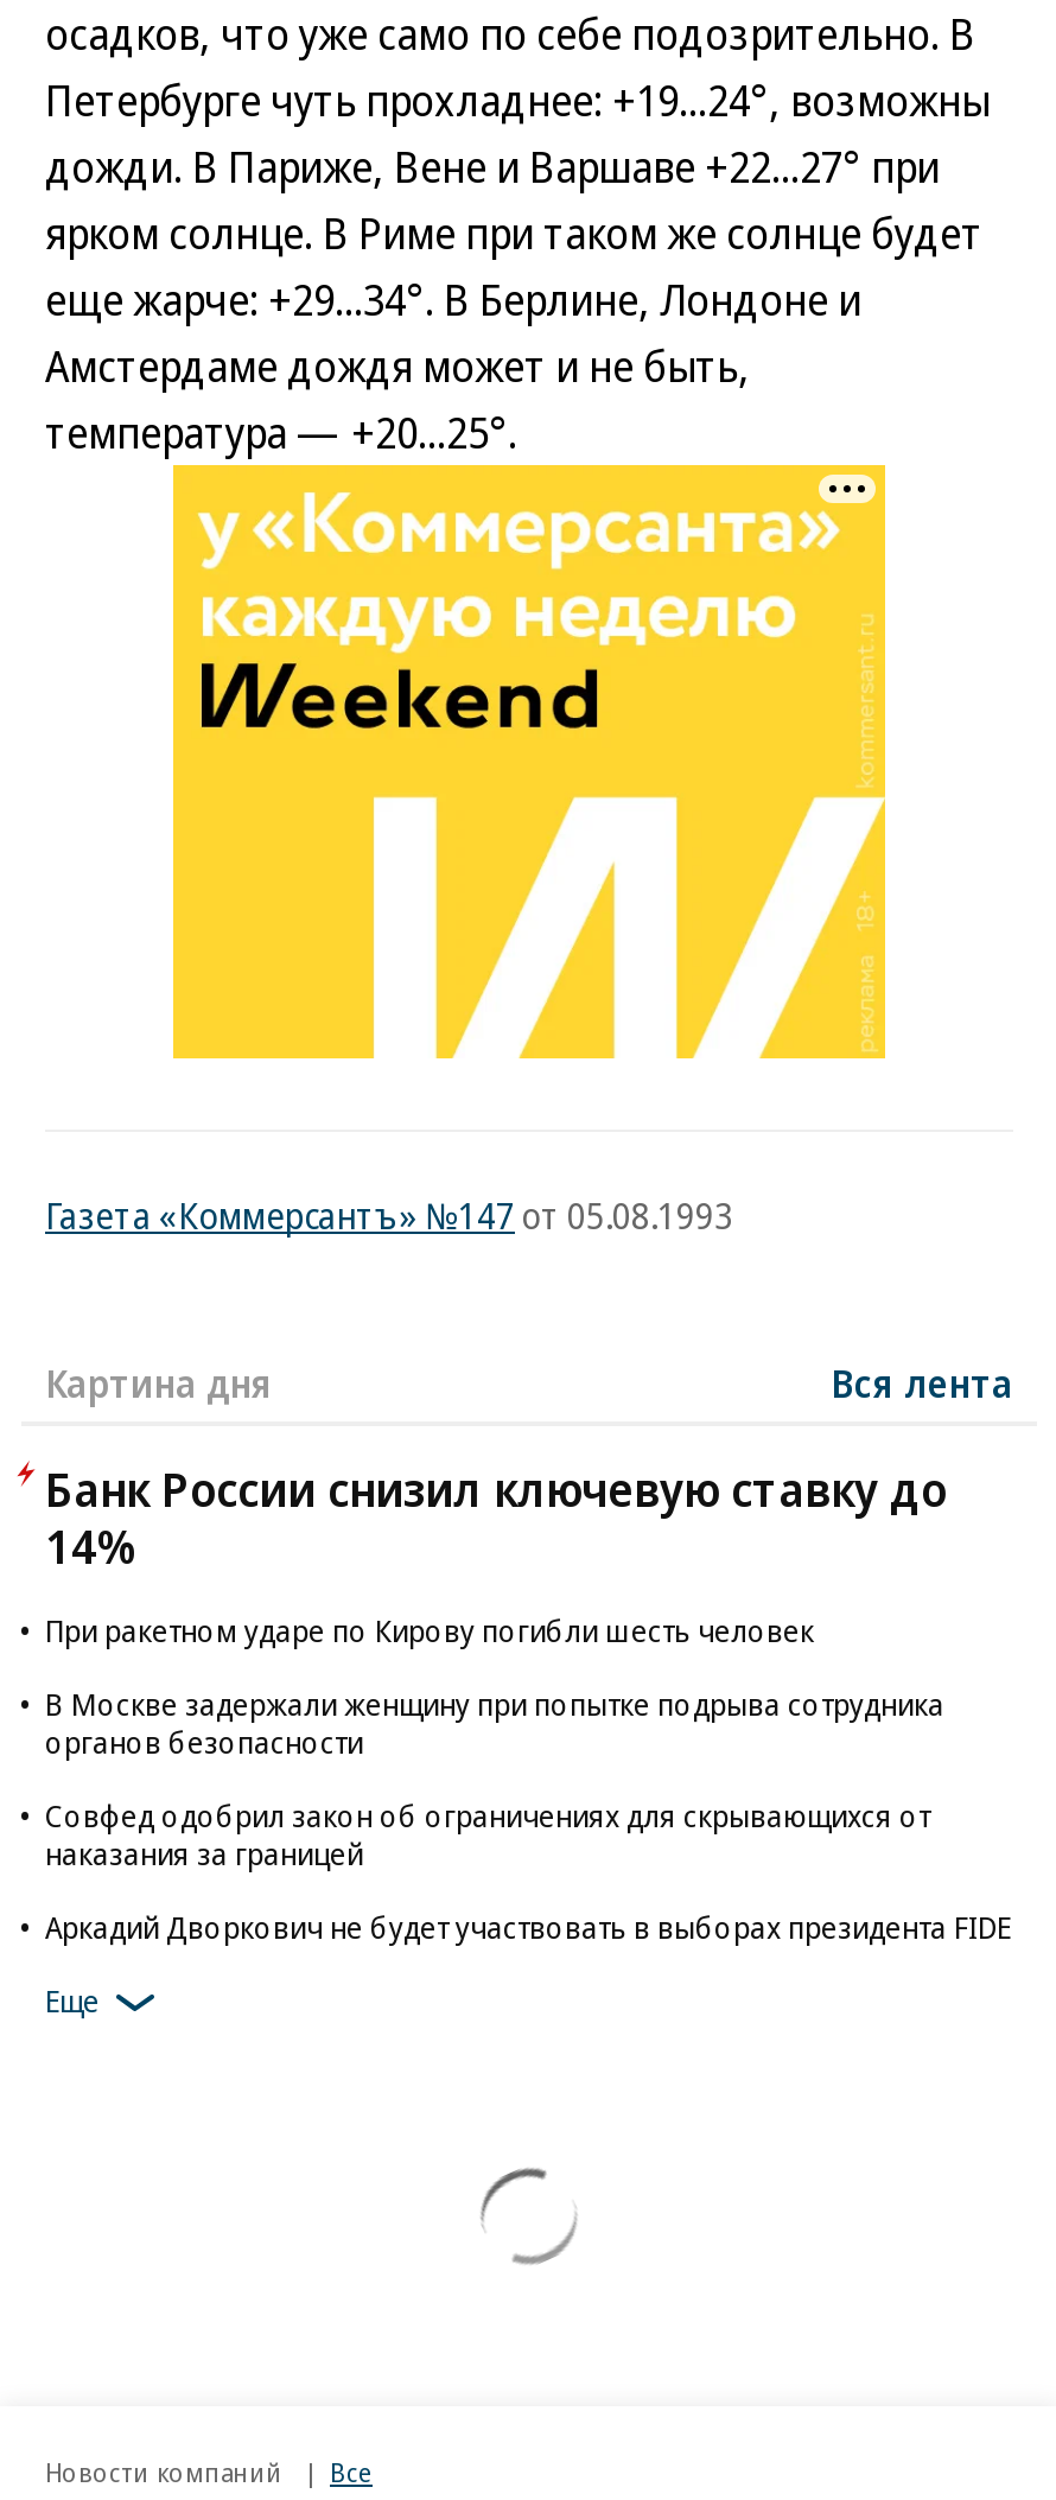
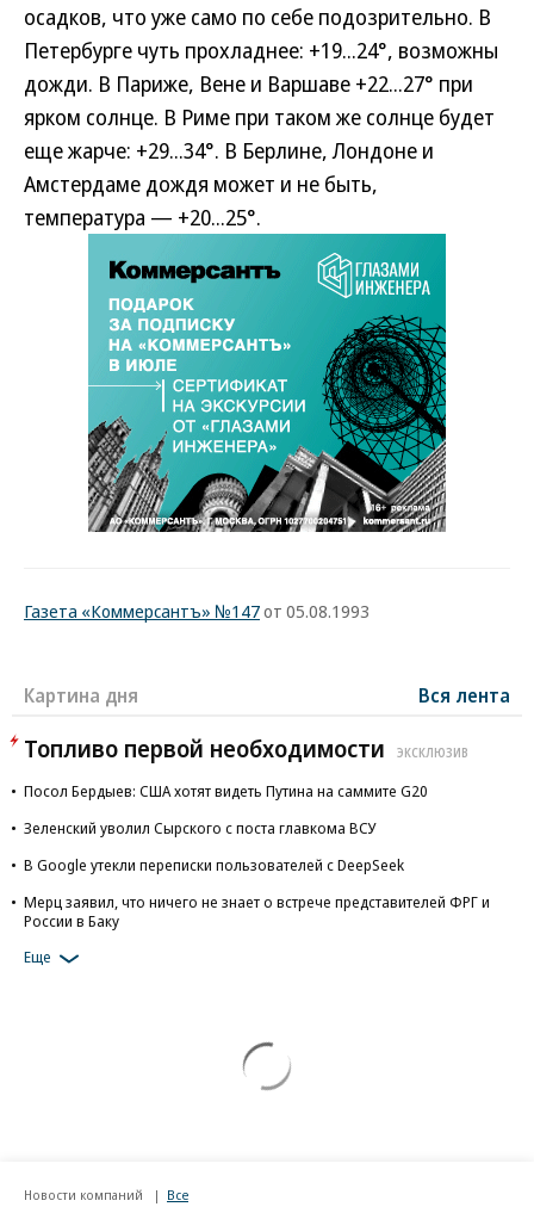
[171,463,888,1061] [image] -> [87,233,447,533] [image]
[45,1457,947,1578] Банк России снизил ключевую ставку до | 14% -> [24,732,468,765] Топливо первой необходимости | ЭКСКЛЮЗИВ
[45,1609,814,1652] При ракетном ударе по Кирову погибли шесть человек -> [24,780,428,802] Посол Бердыев: США хотят видеть Путина на саммите G20
[45,1683,944,1763] В Москве задержали женщину при попытке подрыва сотрудника | органов безопасности -> [24,817,377,838] Зеленский уволил Сырского с поста главкома ВСУ
[45,1794,930,1875] Совфед одобрил закон об ограничениях для скрывающихся от | наказания за границей -> [24,854,404,875] В Google утекли переписки пользователей с DeepSeek
[45,1906,1011,1949] Аркадий Дворкович не будет участвовать в выборах президента FIDE -> [24,891,490,932] Мерц заявил, что ничего не знает о встрече представителей ФРГ и | России в Баку

